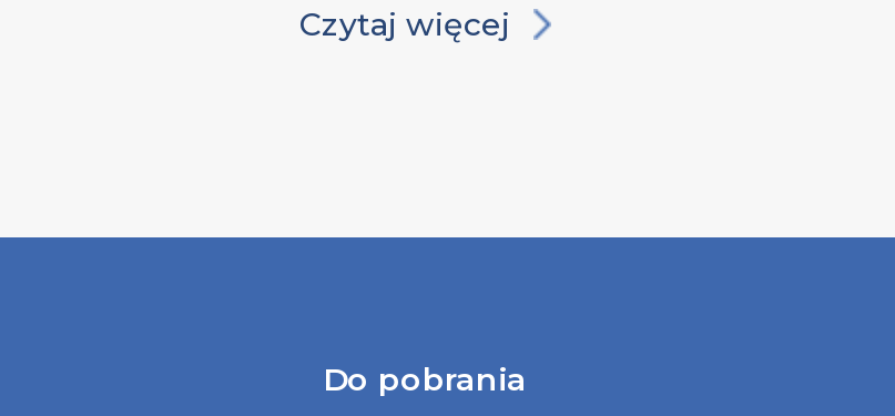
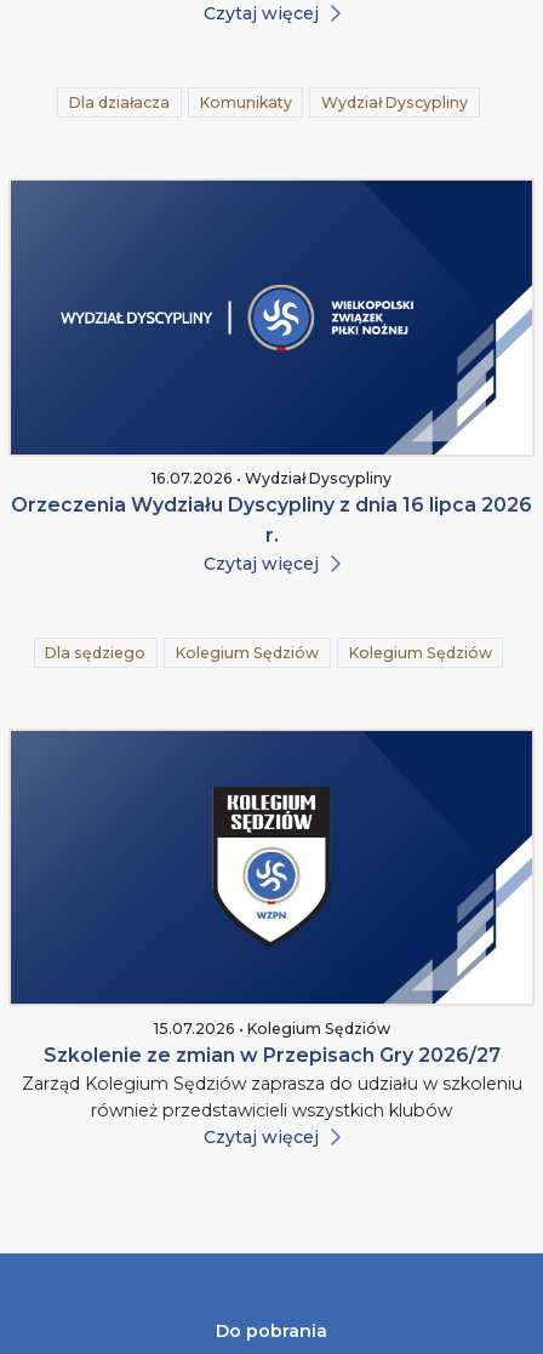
none -> [10,179,533,575] [image] | 16.07.2026 • Wydział Dyscypliny | Orzeczenia Wydziału Dyscypliny z dnia 16 lipca 2026 | r. | Czytaj więcej
none -> [10,730,533,1148] [image] | 15.07.2026 • Kolegium Sędziów | Szkolenie ze zmian w Przepisach Gry 2026/27 | Zarząd Kolegium Sędziów zaprasza do udziału w szkoleniu | również przedstawicieli wszystkich klubów | Czytaj więcej
none -> [45,644,492,662] Dla sędziego | Kolegium Sędziów | Kolegium Sędziów
none -> [69,94,468,112] Dla działacza | Komunikaty | Wydział Dyscypliny

